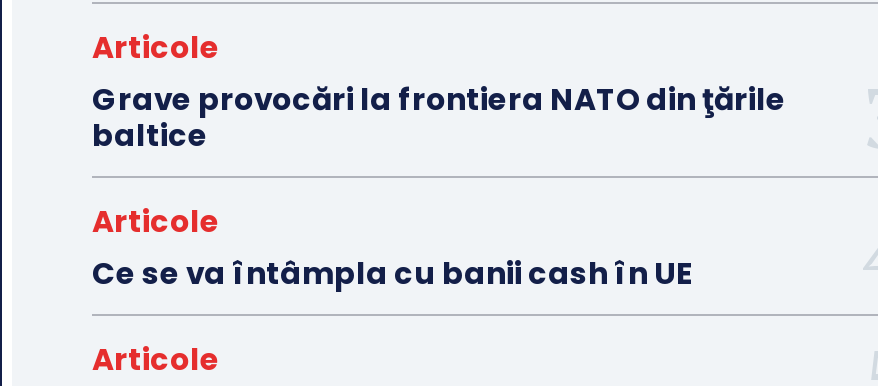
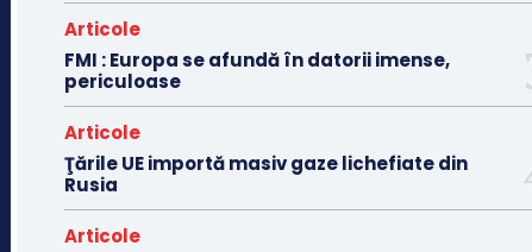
[92,78,786,156] Grave provocări la frontiera NATO din ţările | baltice -> [64,47,450,94] FMI : Europa se afundă în datorii imense, | periculoase
[92,252,692,294] Ce se va întâmpla cu banii cash în UE -> [64,151,468,197] Ţările UE importă masiv gaze lichefiate din | Rusia

